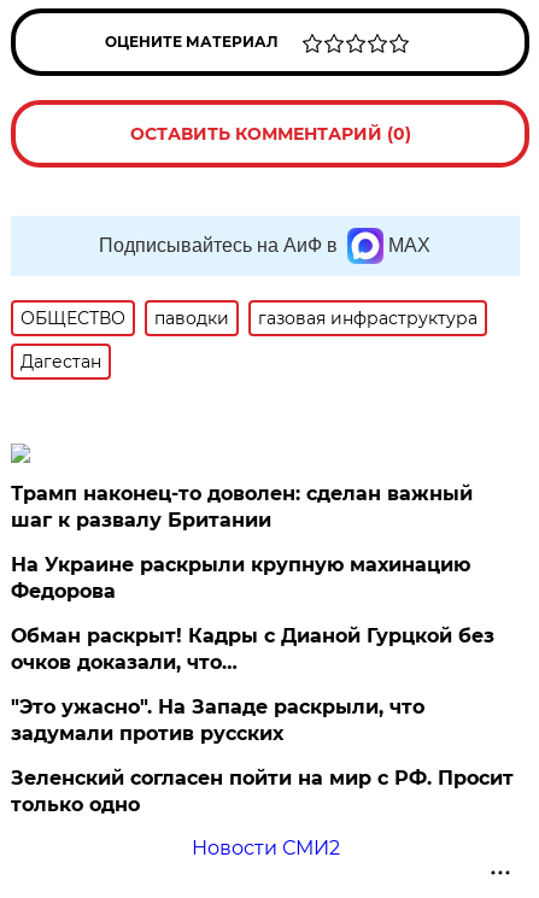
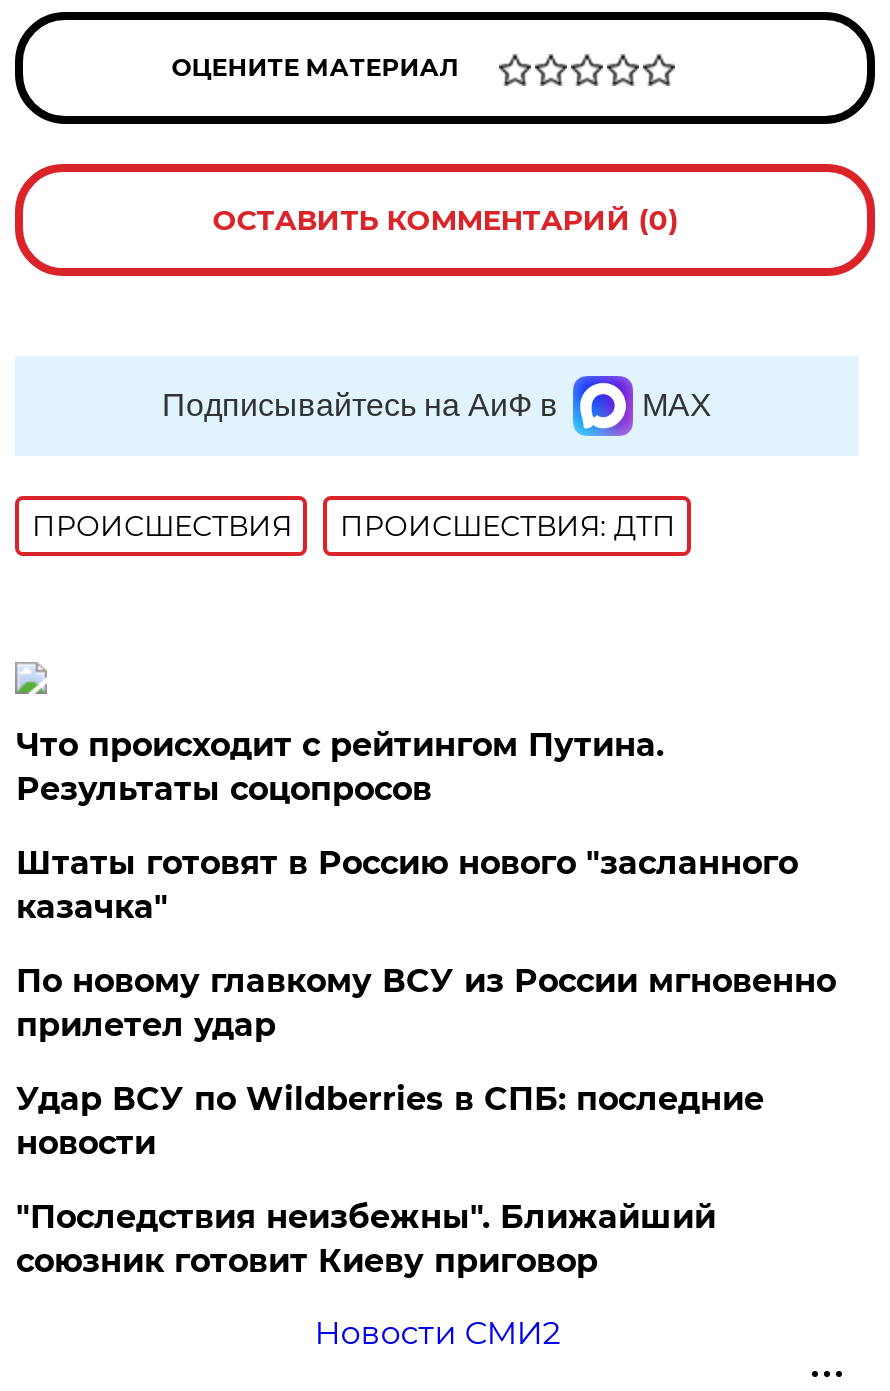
[21,308,478,373] ОБЩЕСТВО | паводки | газовая инфраструктура | Дагестан -> [32,509,676,545] ПРОИСШЕСТВИЯ | ПРОИСШЕСТВИЯ: ДТП
[11,483,514,817] Трамп наконец-то доволен: сделан важный | шаг к развалу Британии | На Украине раскрыли крупную махинацию | Федорова | Обман раскрыт! Кадры с Дианой Гурцкой без | очков доказали, что… | "Это ужасно". На Западе раскрыли, что | задумали против русских | Зеленский согласен пойти на мир с РФ. Просит | только одно -> [16,727,836,1281] Что происходит с рейтингом Путина. | Результаты соцопросов | Штаты готовят в Россию нового "засланного | казачка" | По новому главкому ВСУ из России мгновенно | прилетел удар | Удар ВСУ по Wildberries в СПБ: последние | новости | "Последствия неизбежны". Ближайший | союзник готовит Киеву приговор

